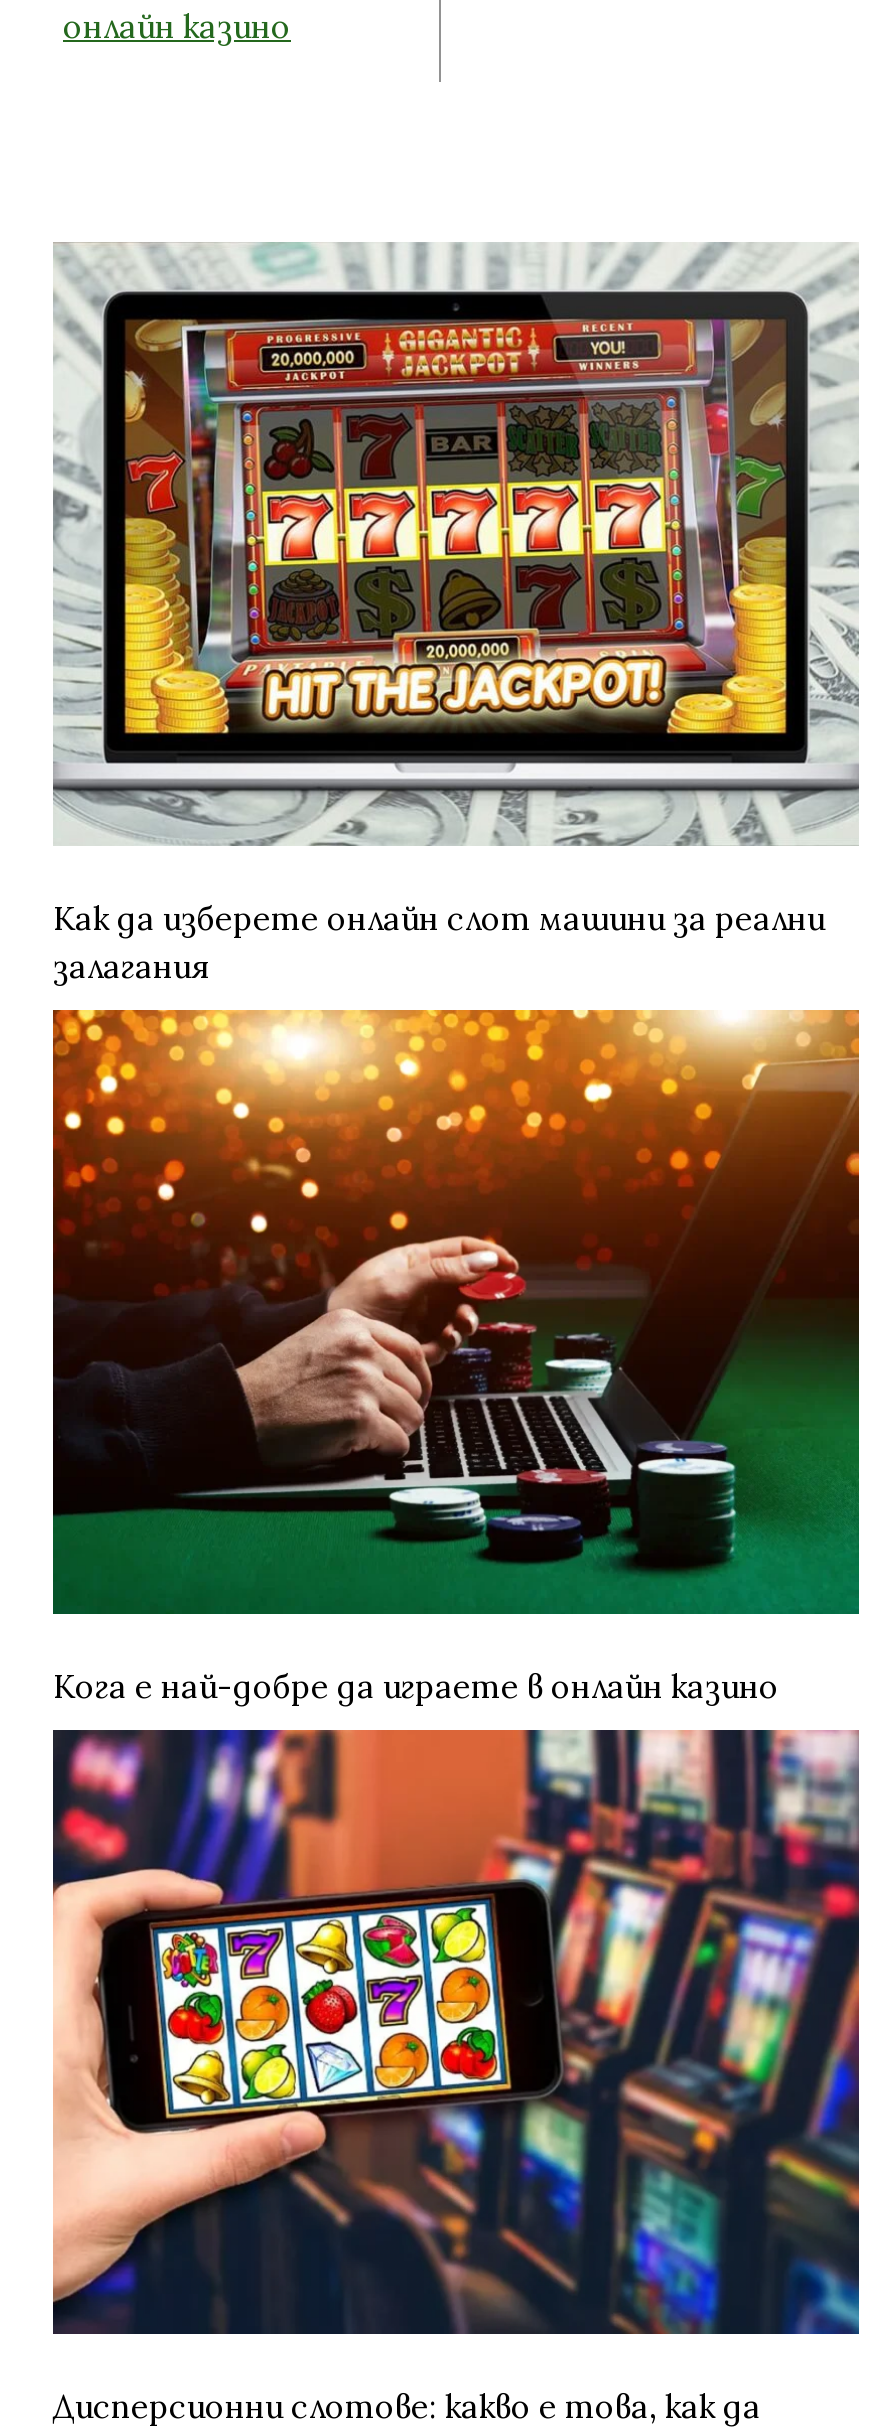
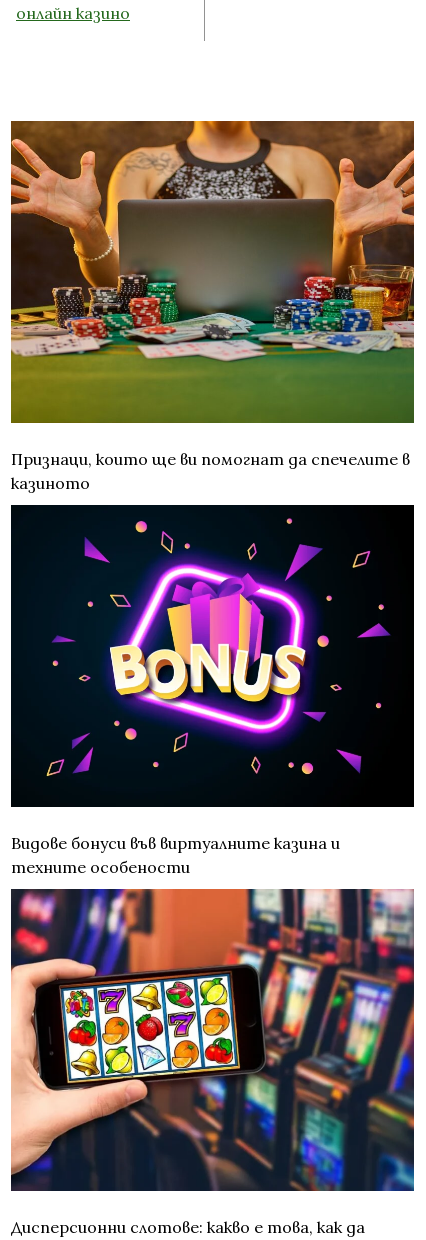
[53,242,859,986] [image] | Как да изберете онлайн слот машини за реални | залагания -> [10,120,415,493] [image] | Признаци, които ще ви помогнат да спечелите в | казиното
[51,1008,861,1706] [image] | Кога е най-добре да играете в онлайн казино -> [10,504,415,877] [image] | Видове бонуси във виртуалните казина и | техните особености

